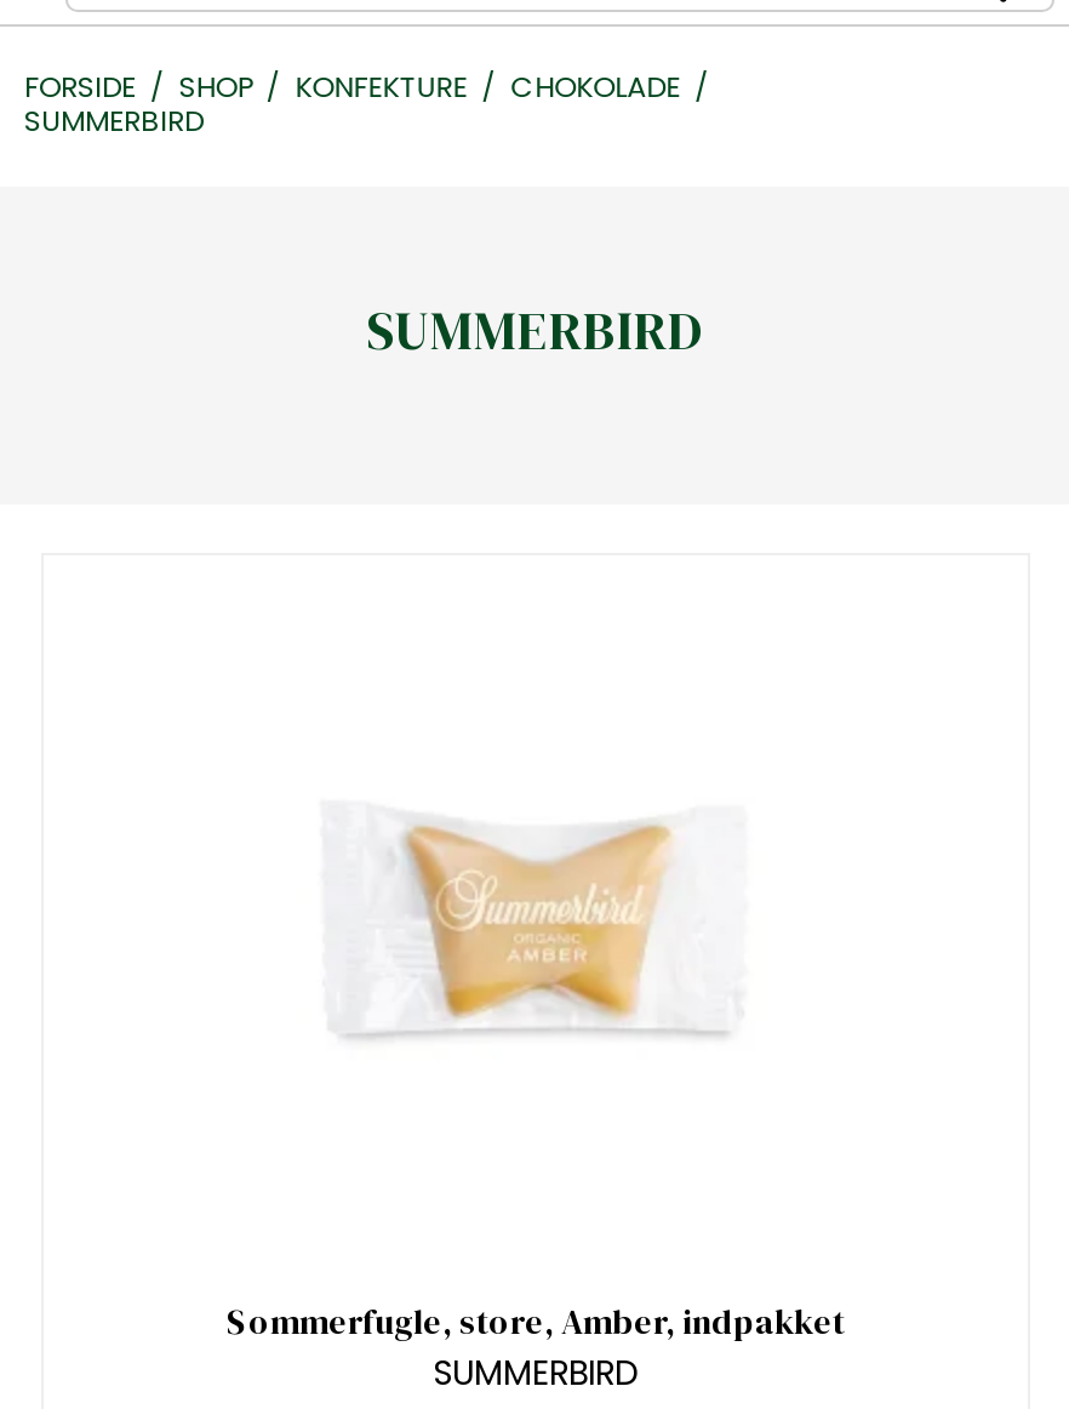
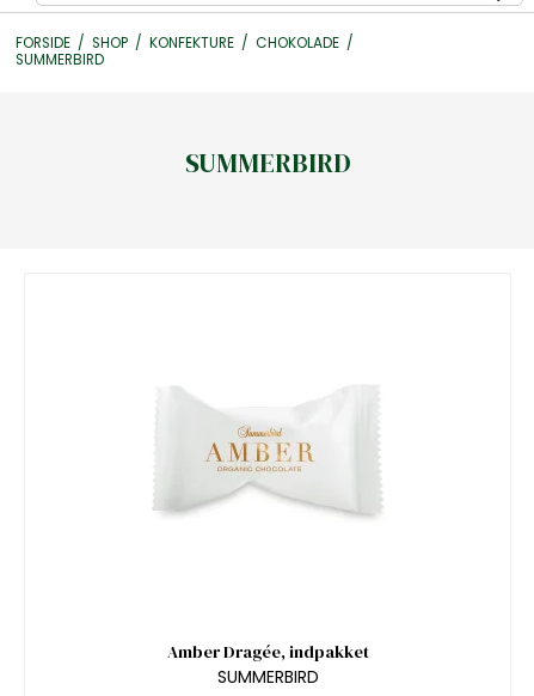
[305,786,768,1050] [image] -> [152,385,383,520] [image]
[227,1298,845,1346] Sommerfugle, store, Amber, indpakket -> [167,640,369,664] Amber Dragée, indpakket

